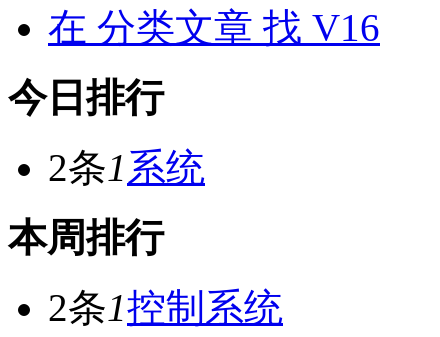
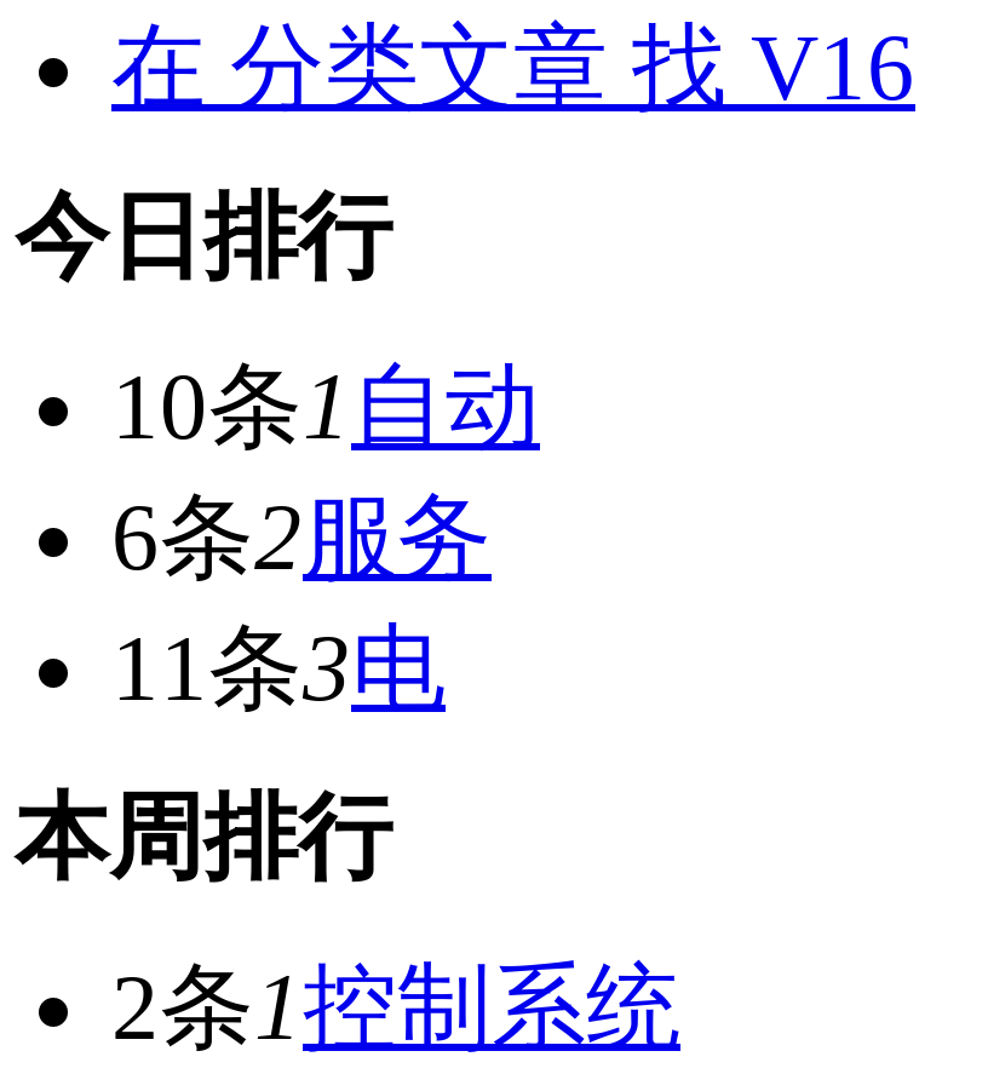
[48,146,205,189] 2条1系统 -> [111,354,540,719] 10条1自动 | 6条2服务 | 11条3电

